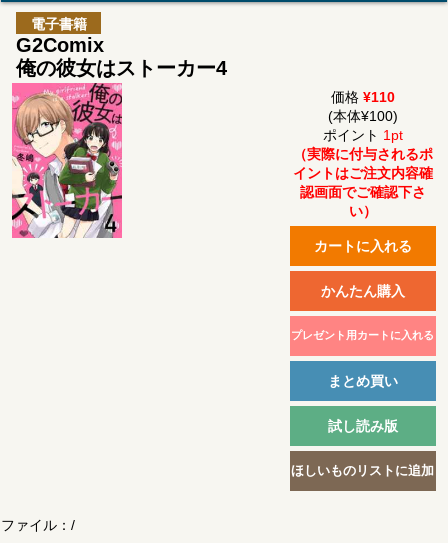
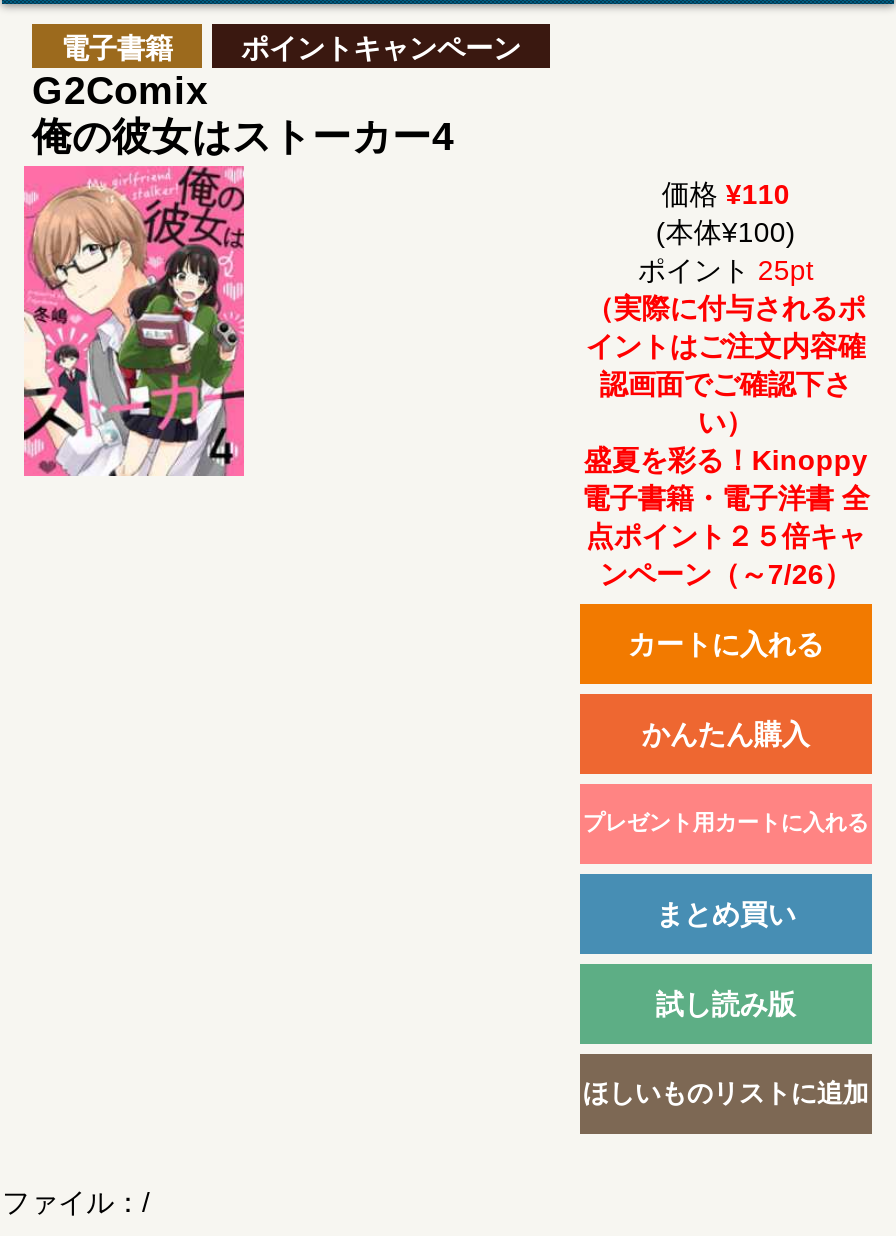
none -> [241,32,521,64] ポイントキャンペーン
[323,127,403,143] ポイント1pt -> [638,254,814,286] ポイント25pt
none -> [582,444,870,590] 盛夏を彩る！Kinoppy | 電子書籍・電子洋書 全 | 点ポイント２５倍キャ | ンペーン（～7/26）

